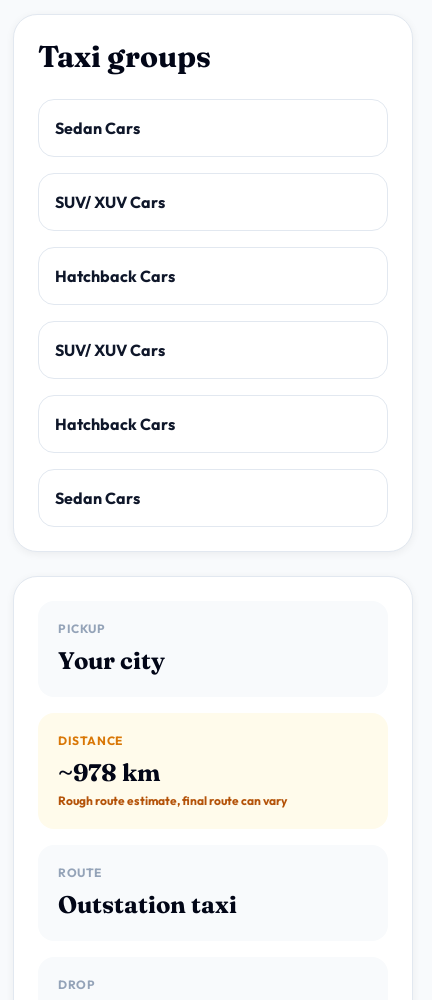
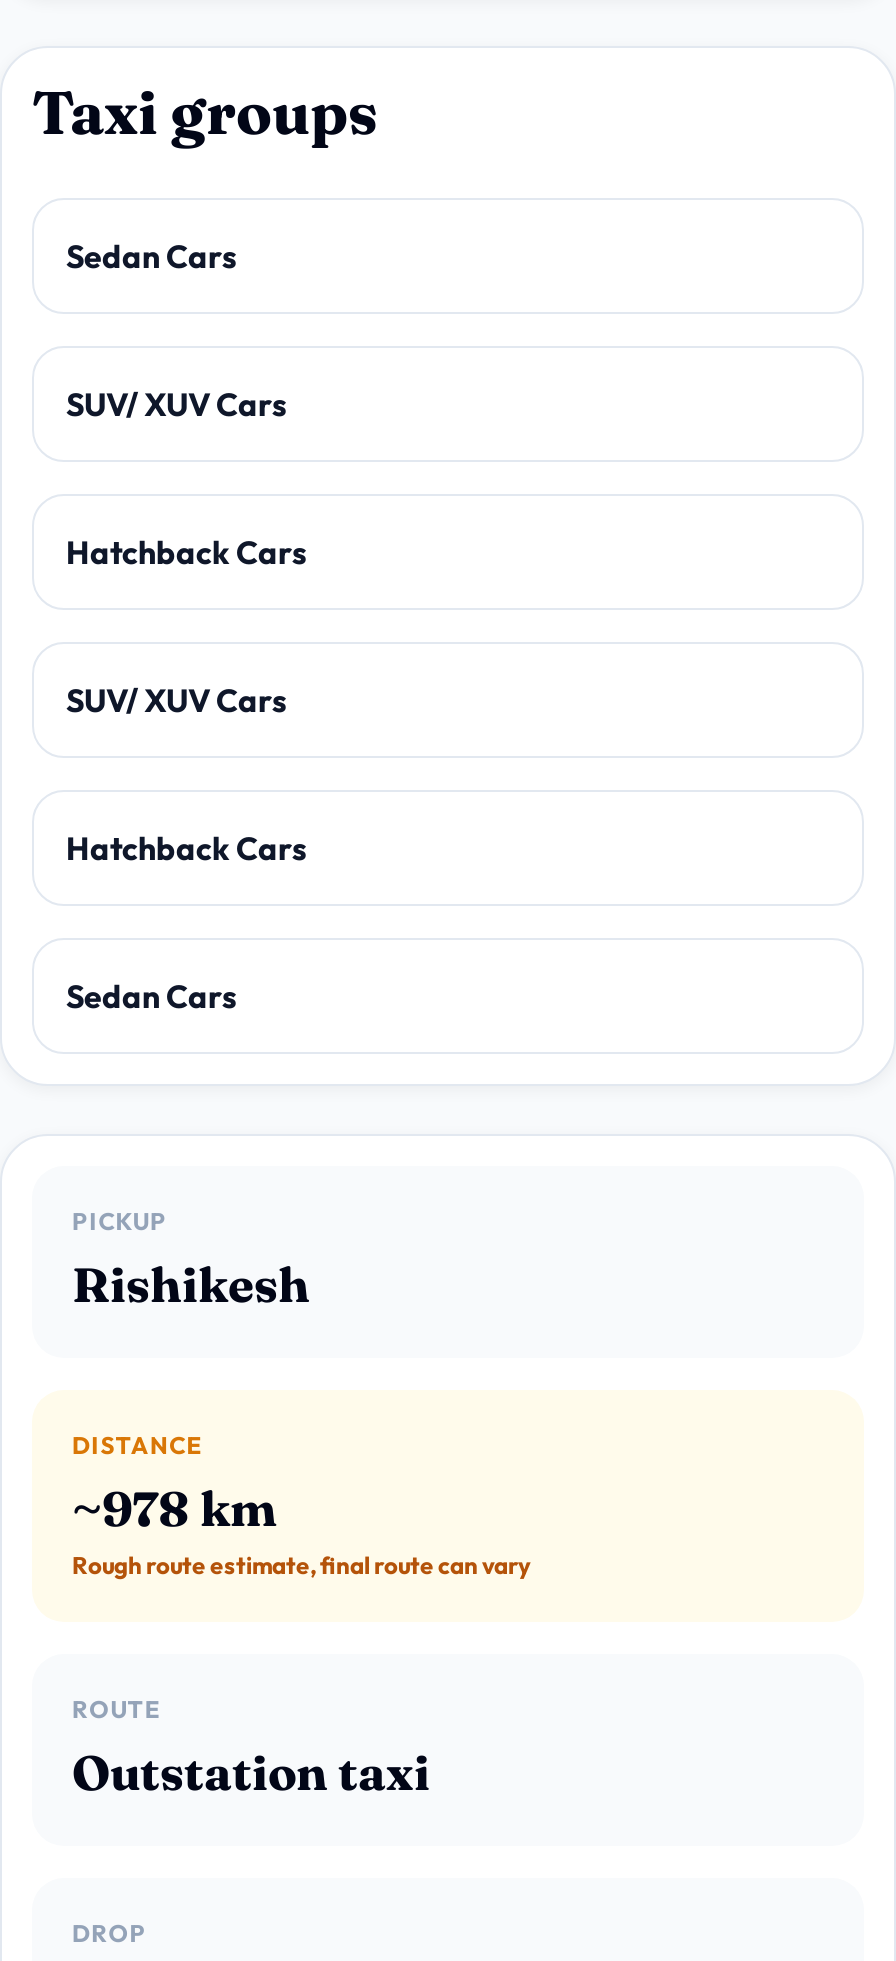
[58,646,165,675] Your city -> [72,1256,310,1314] Rishikesh

